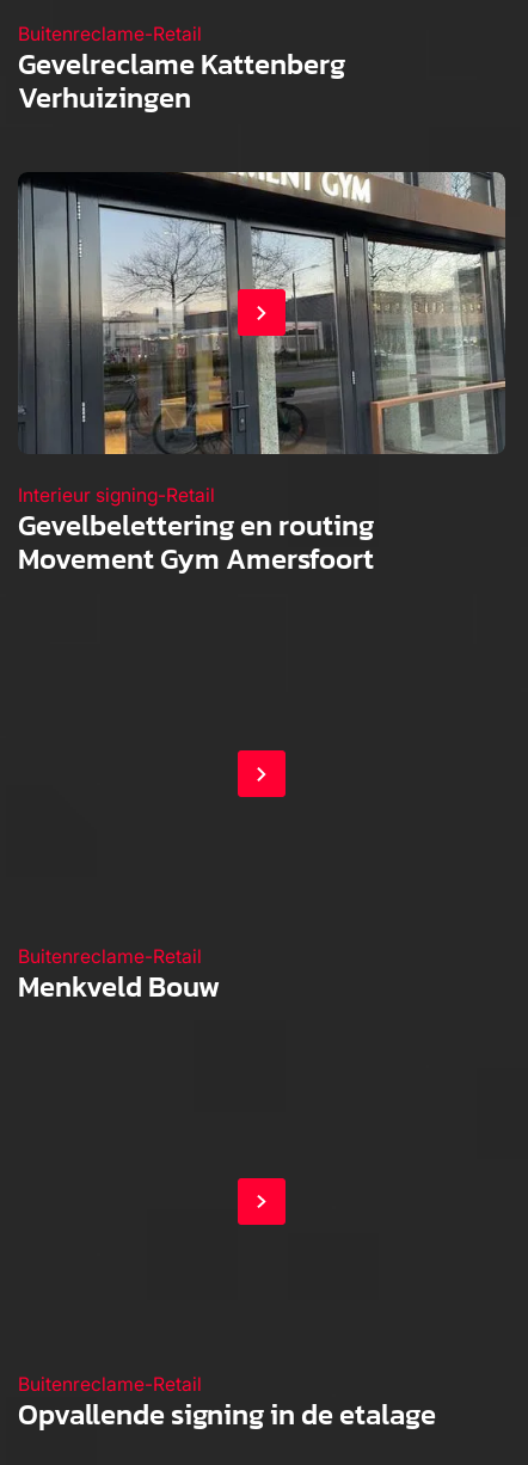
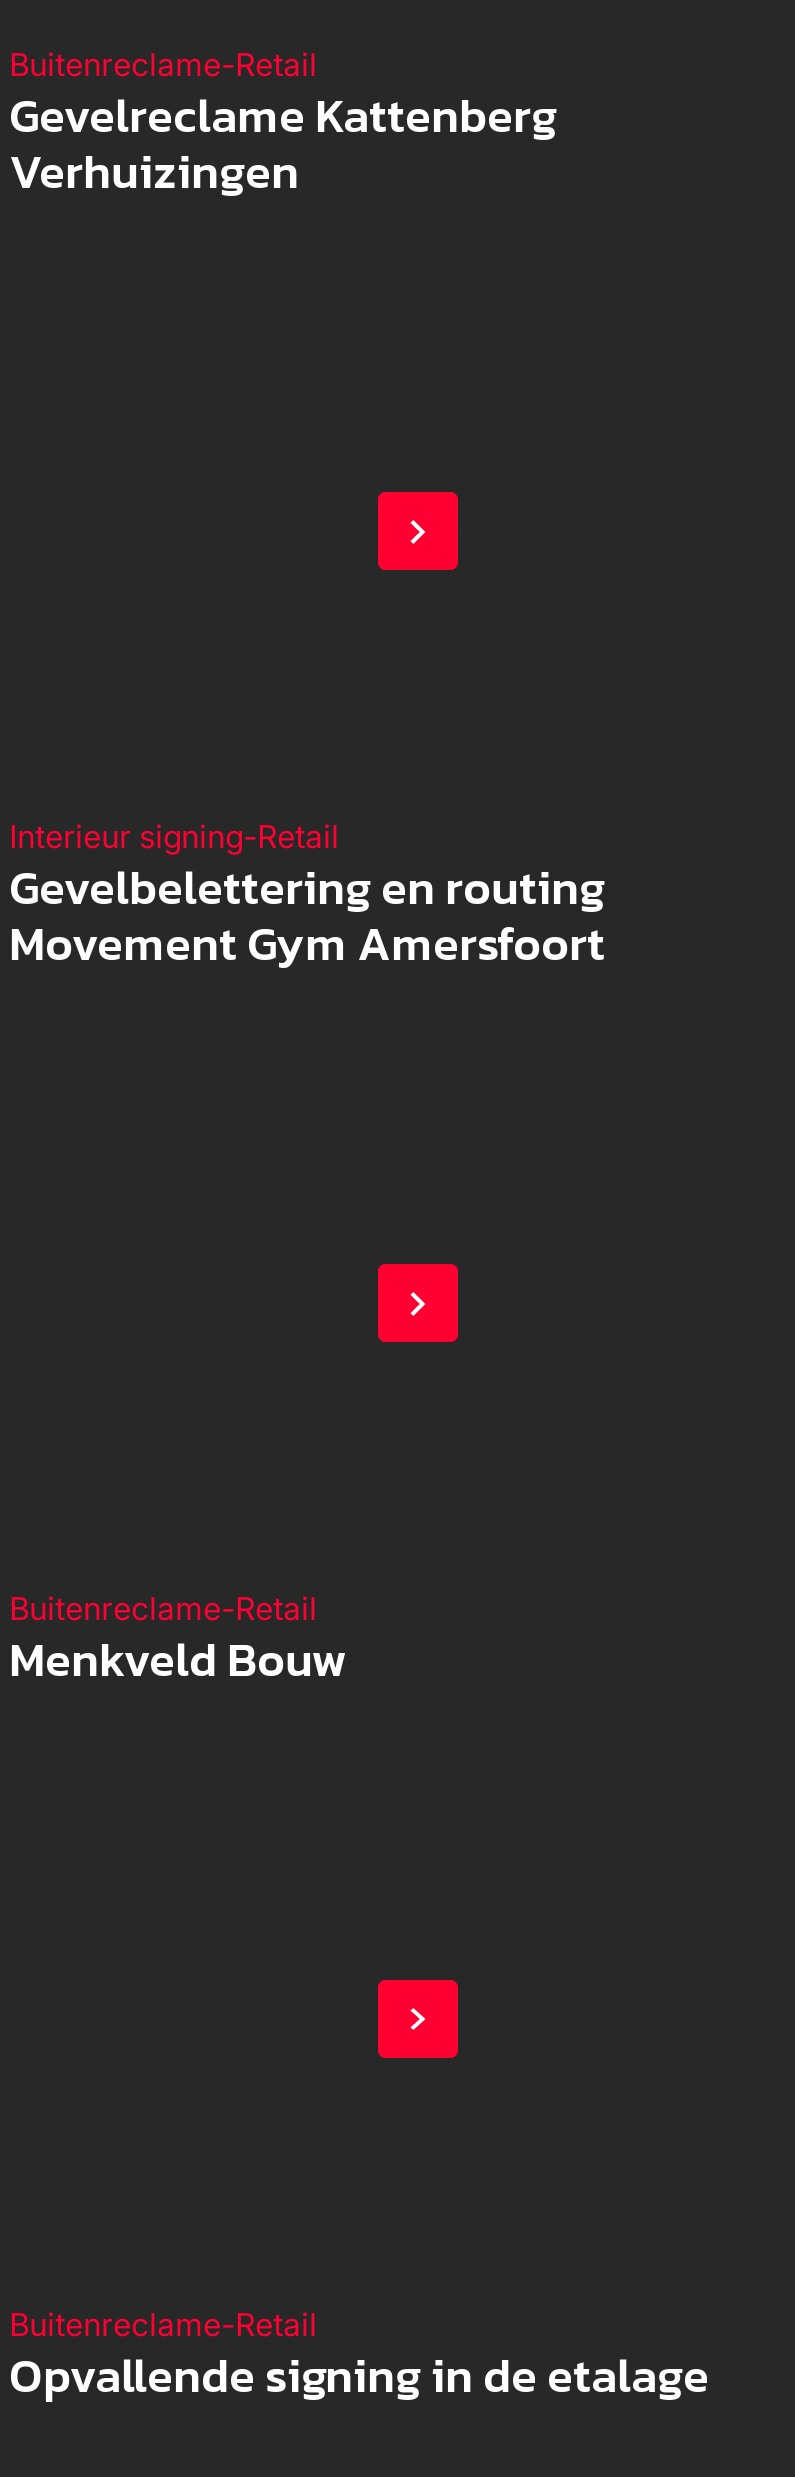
[17,171,506,455] [image] -> none

